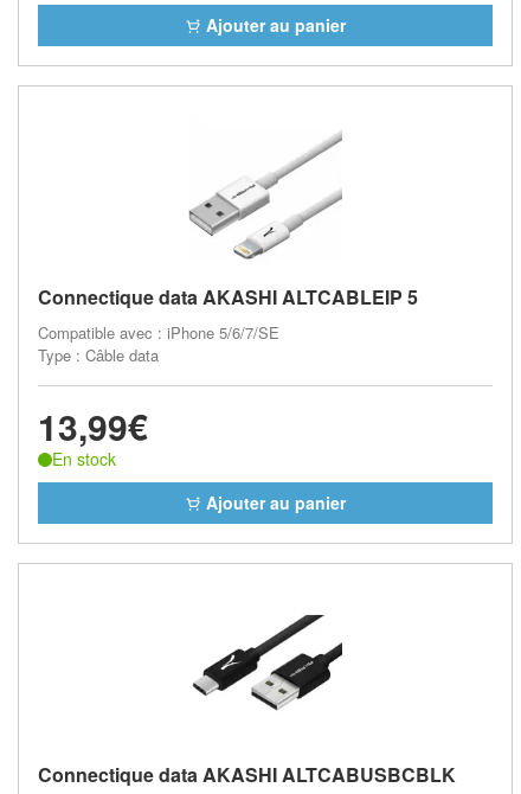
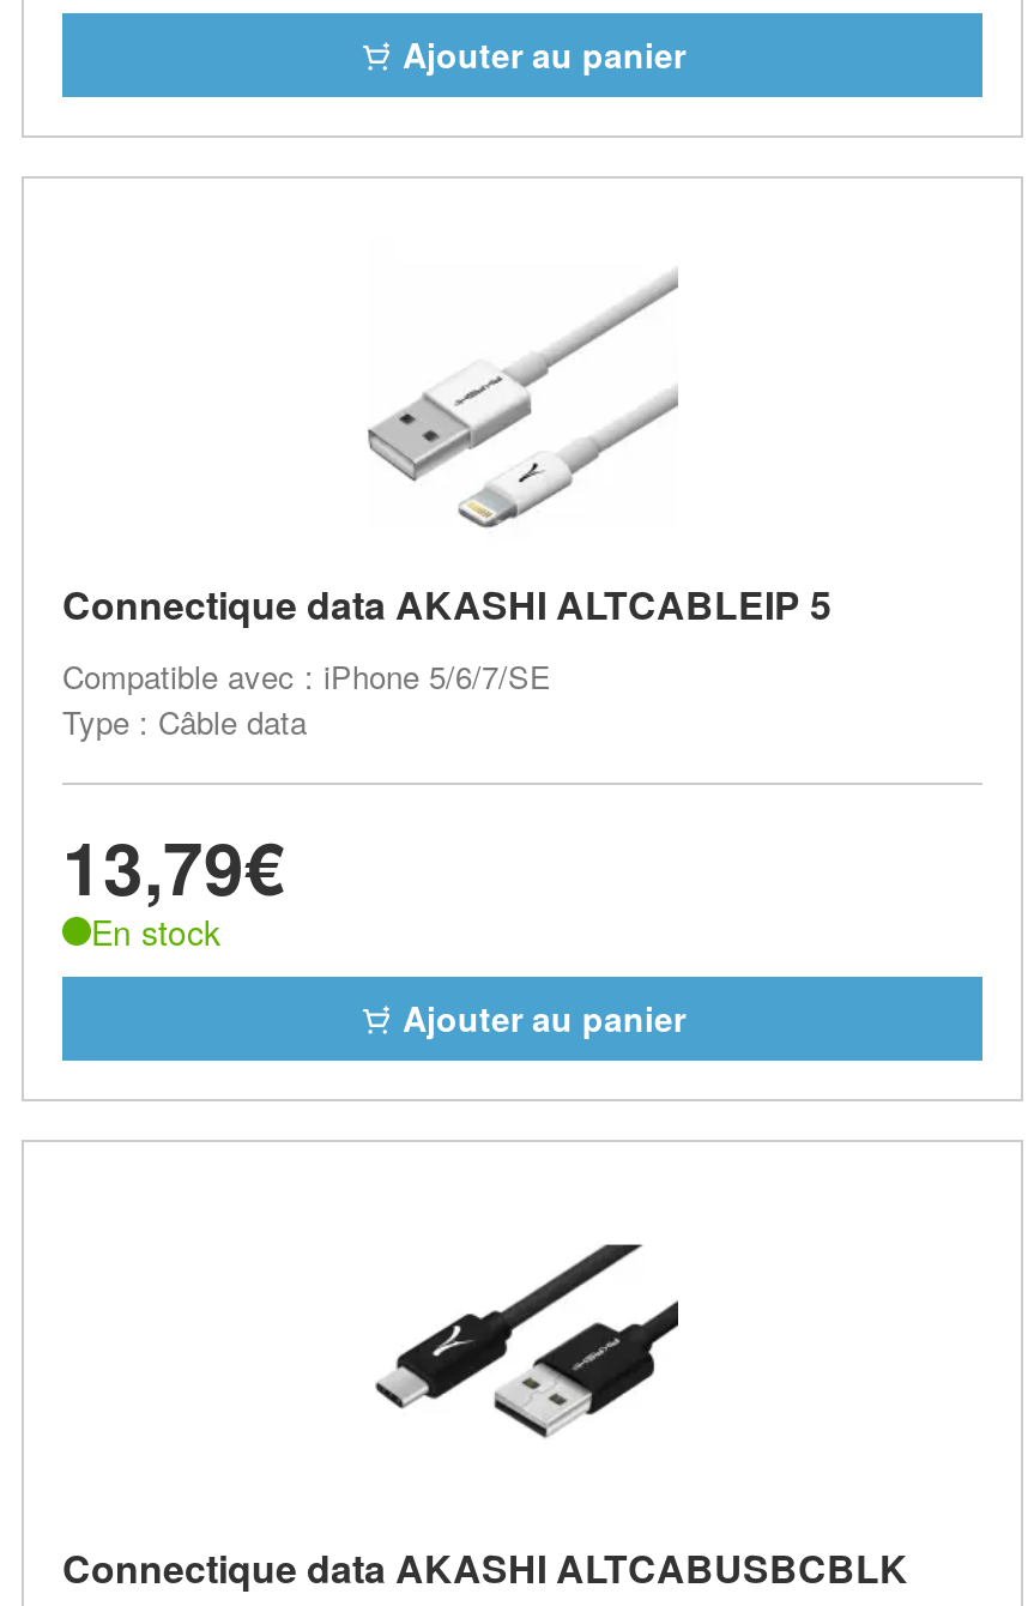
[38,401,148,452] 13,99€ -> [62,813,285,916] 13,79€

